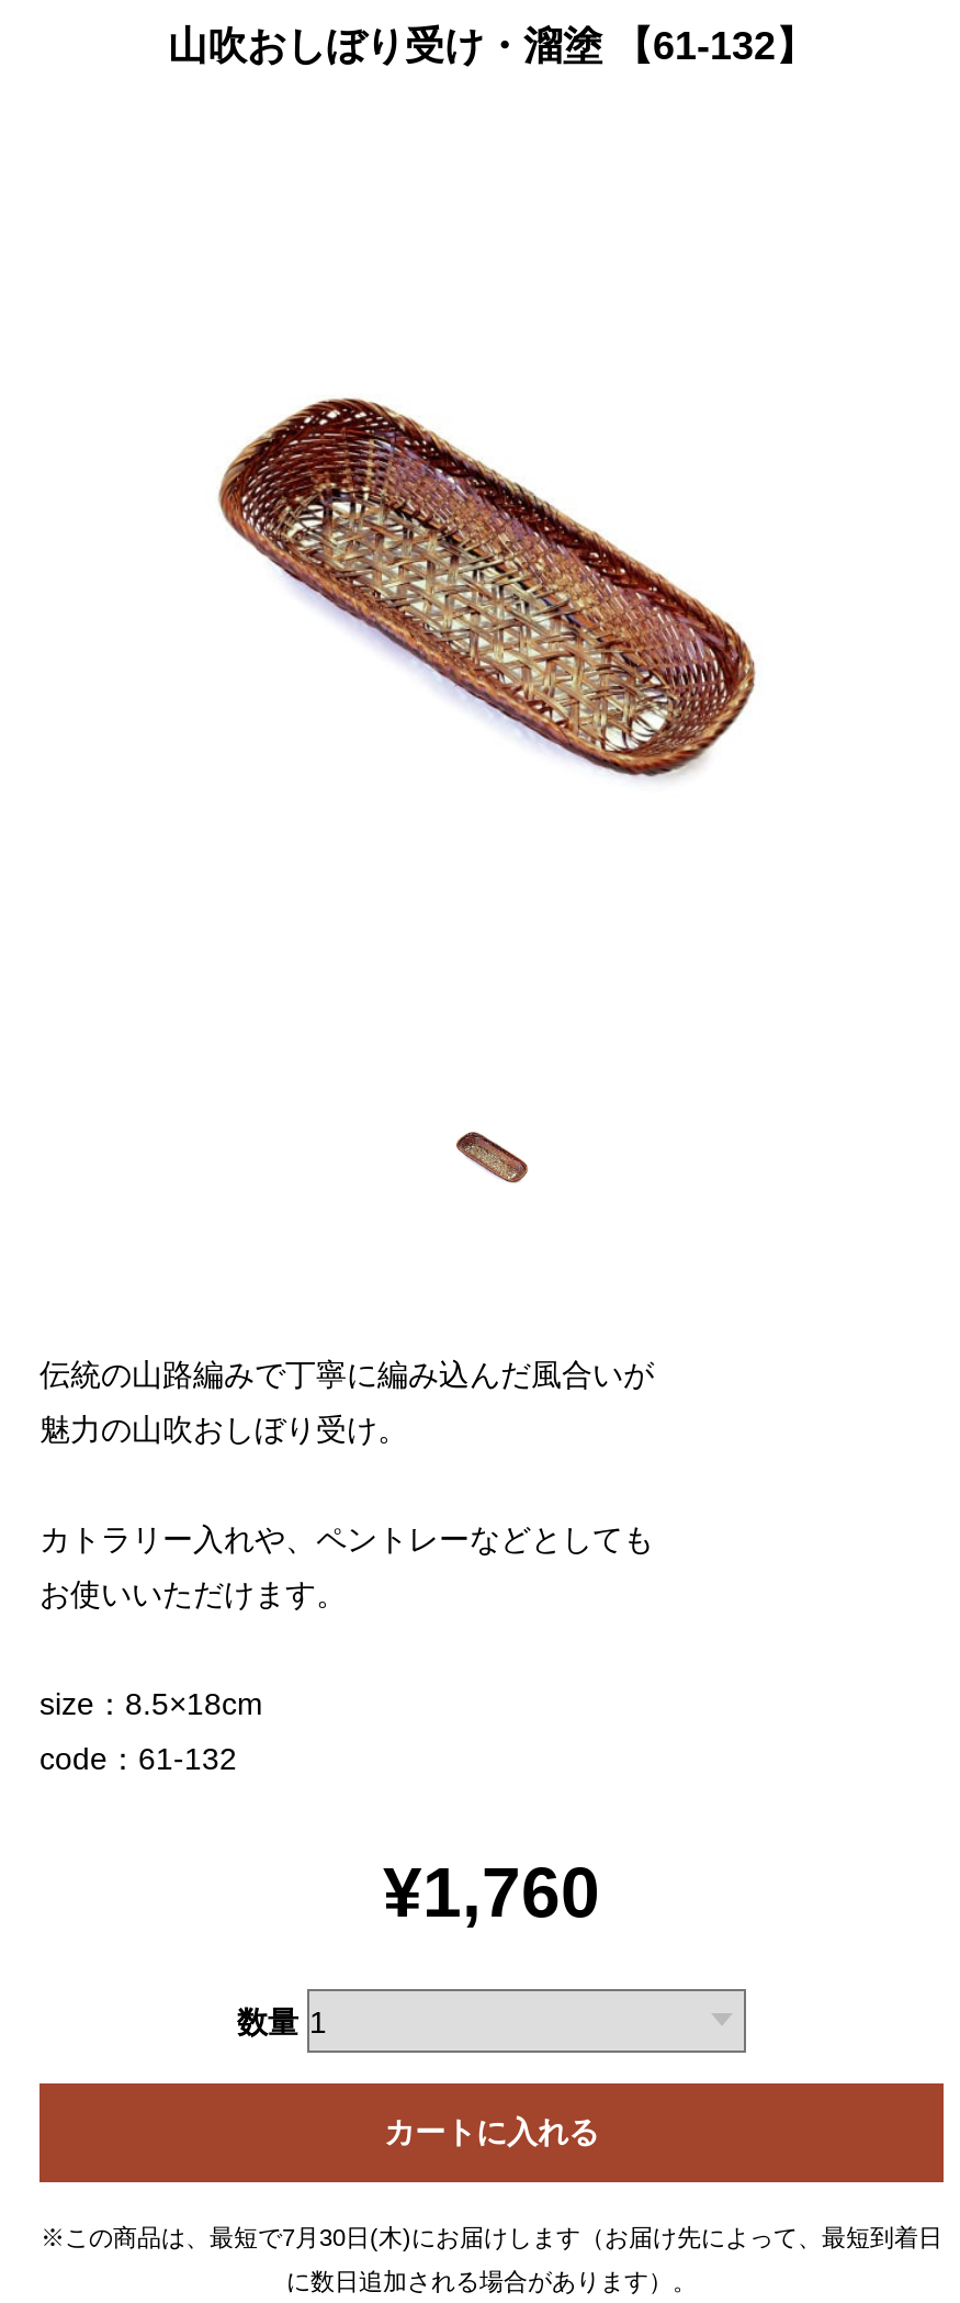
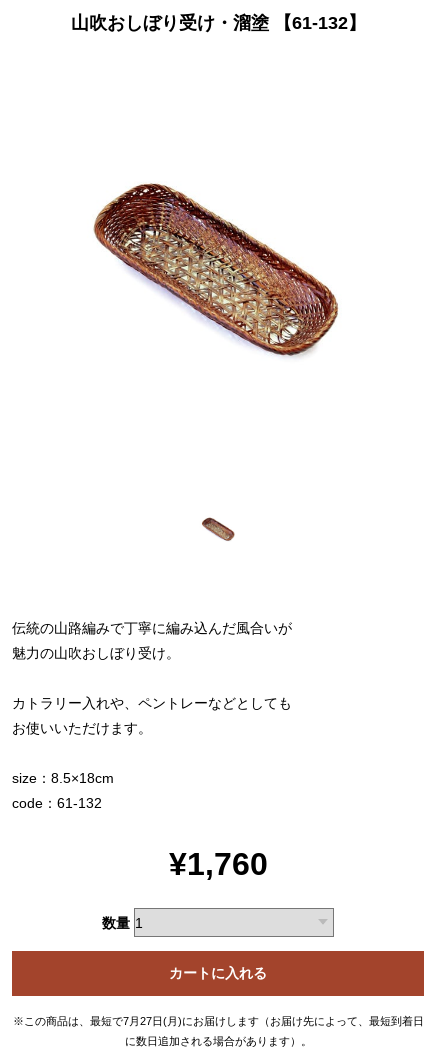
[41,2223,942,2250] ※この商品は、最短で7月30日(木)にお届けします（お届け先によって、最短到着日 -> [12,1015,423,1027] ※この商品は、最短で7月27日(月)にお届けします（お届け先によって、最短到着日

